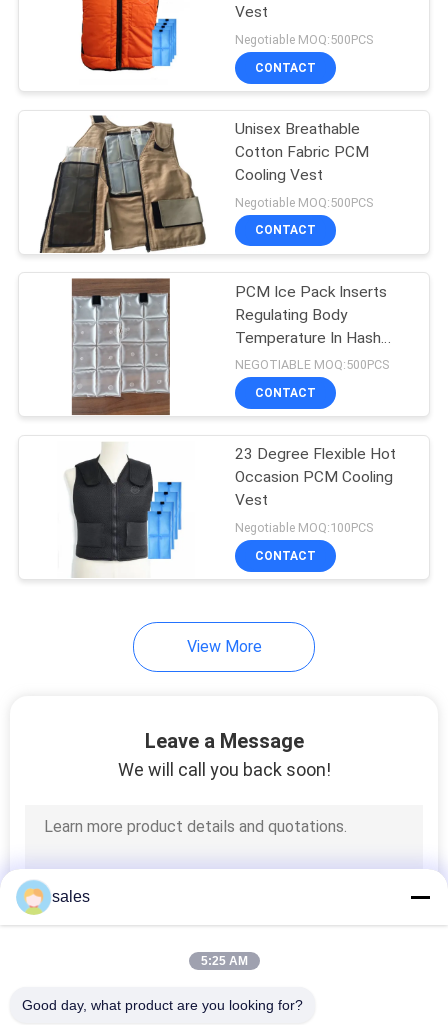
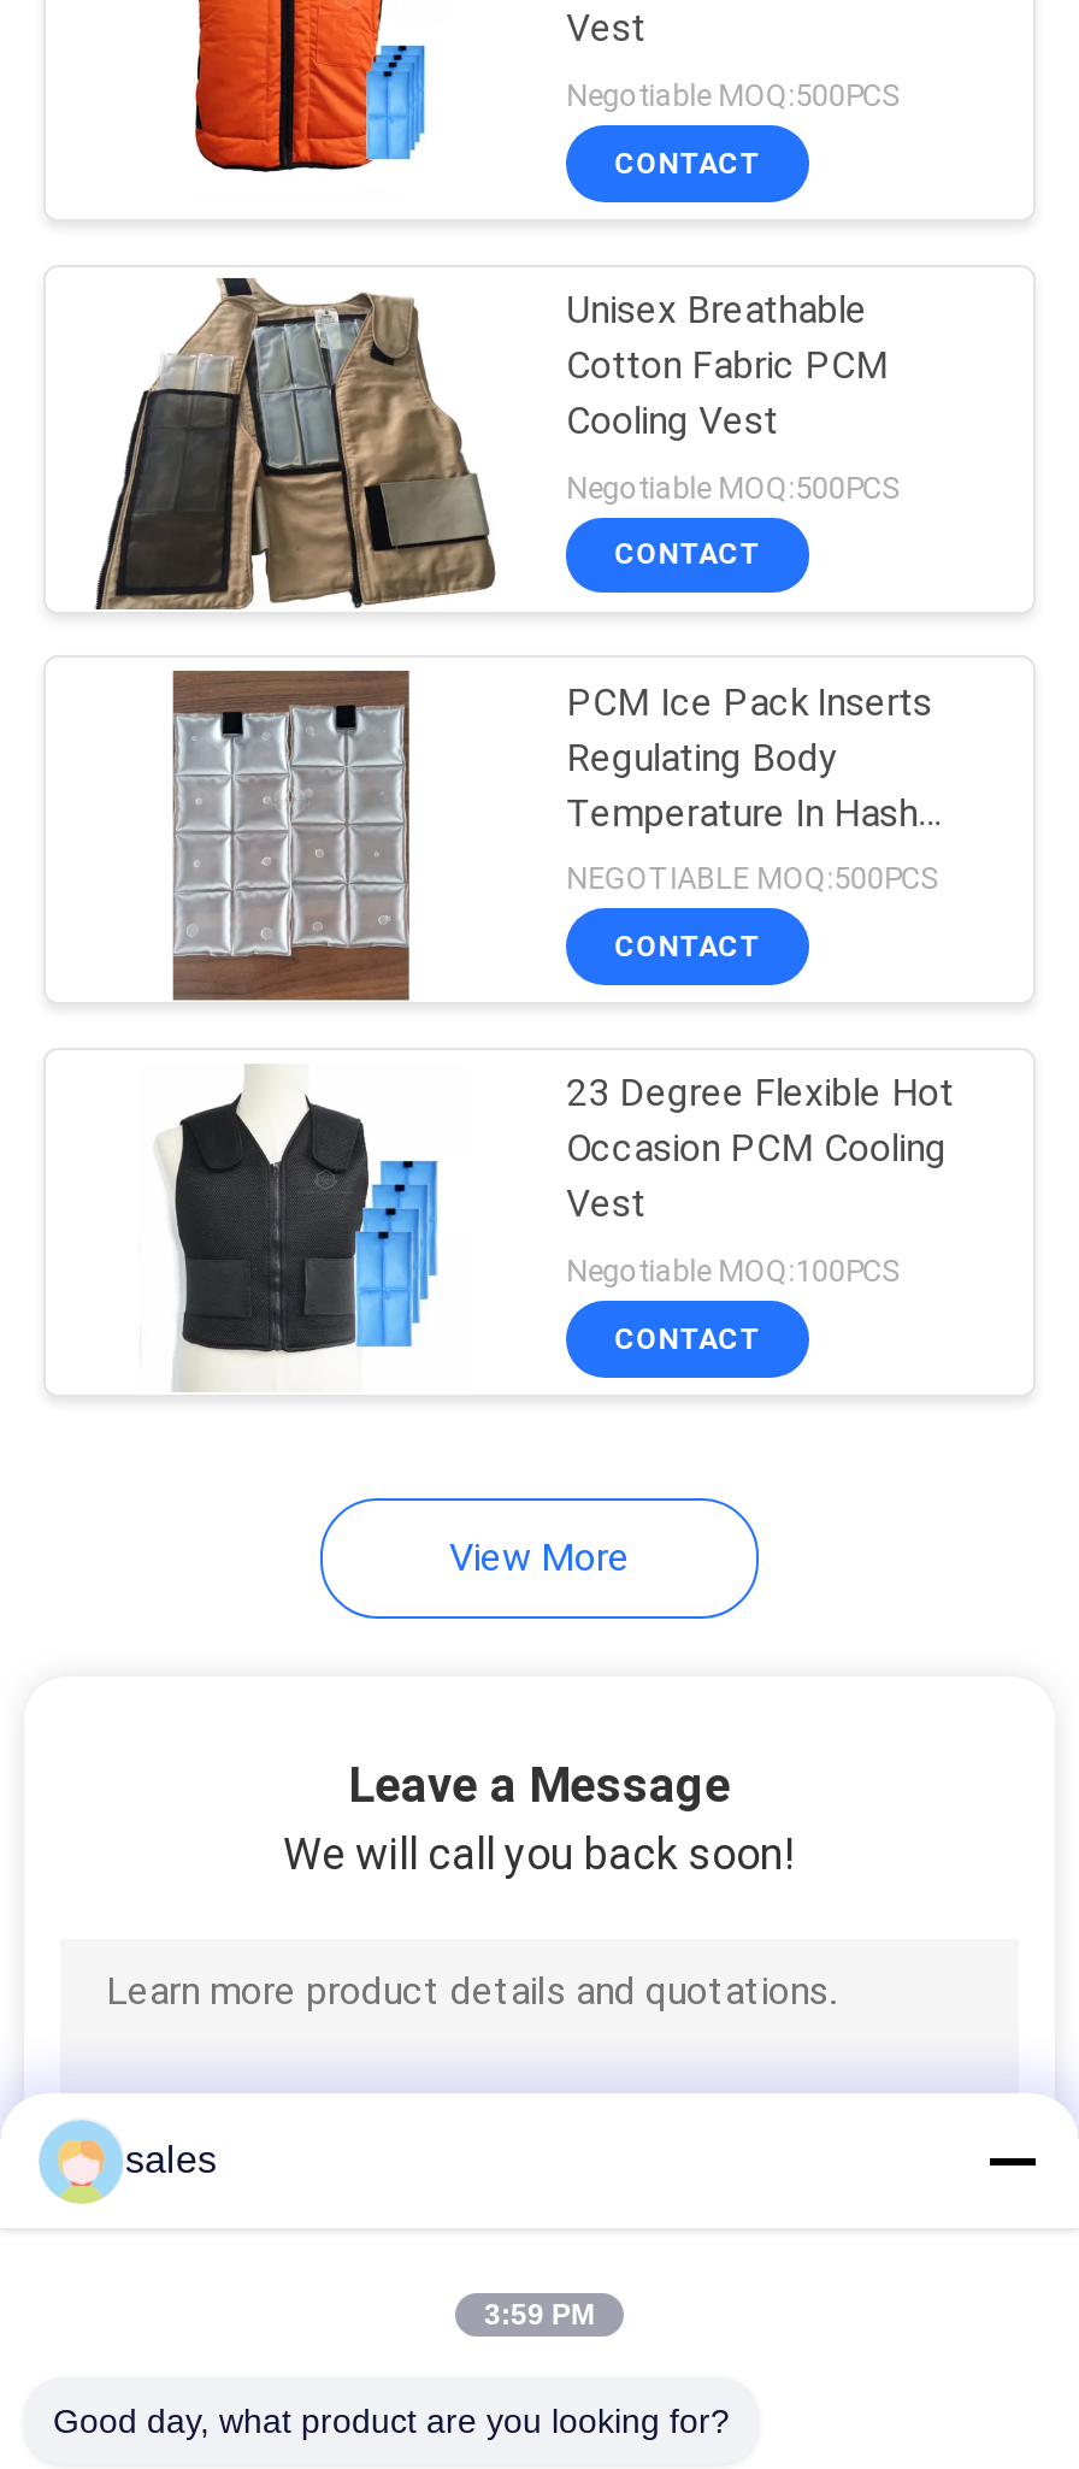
[200,954,247,968] 5:25 AM -> [484,2298,595,2332] 3:59 PM

